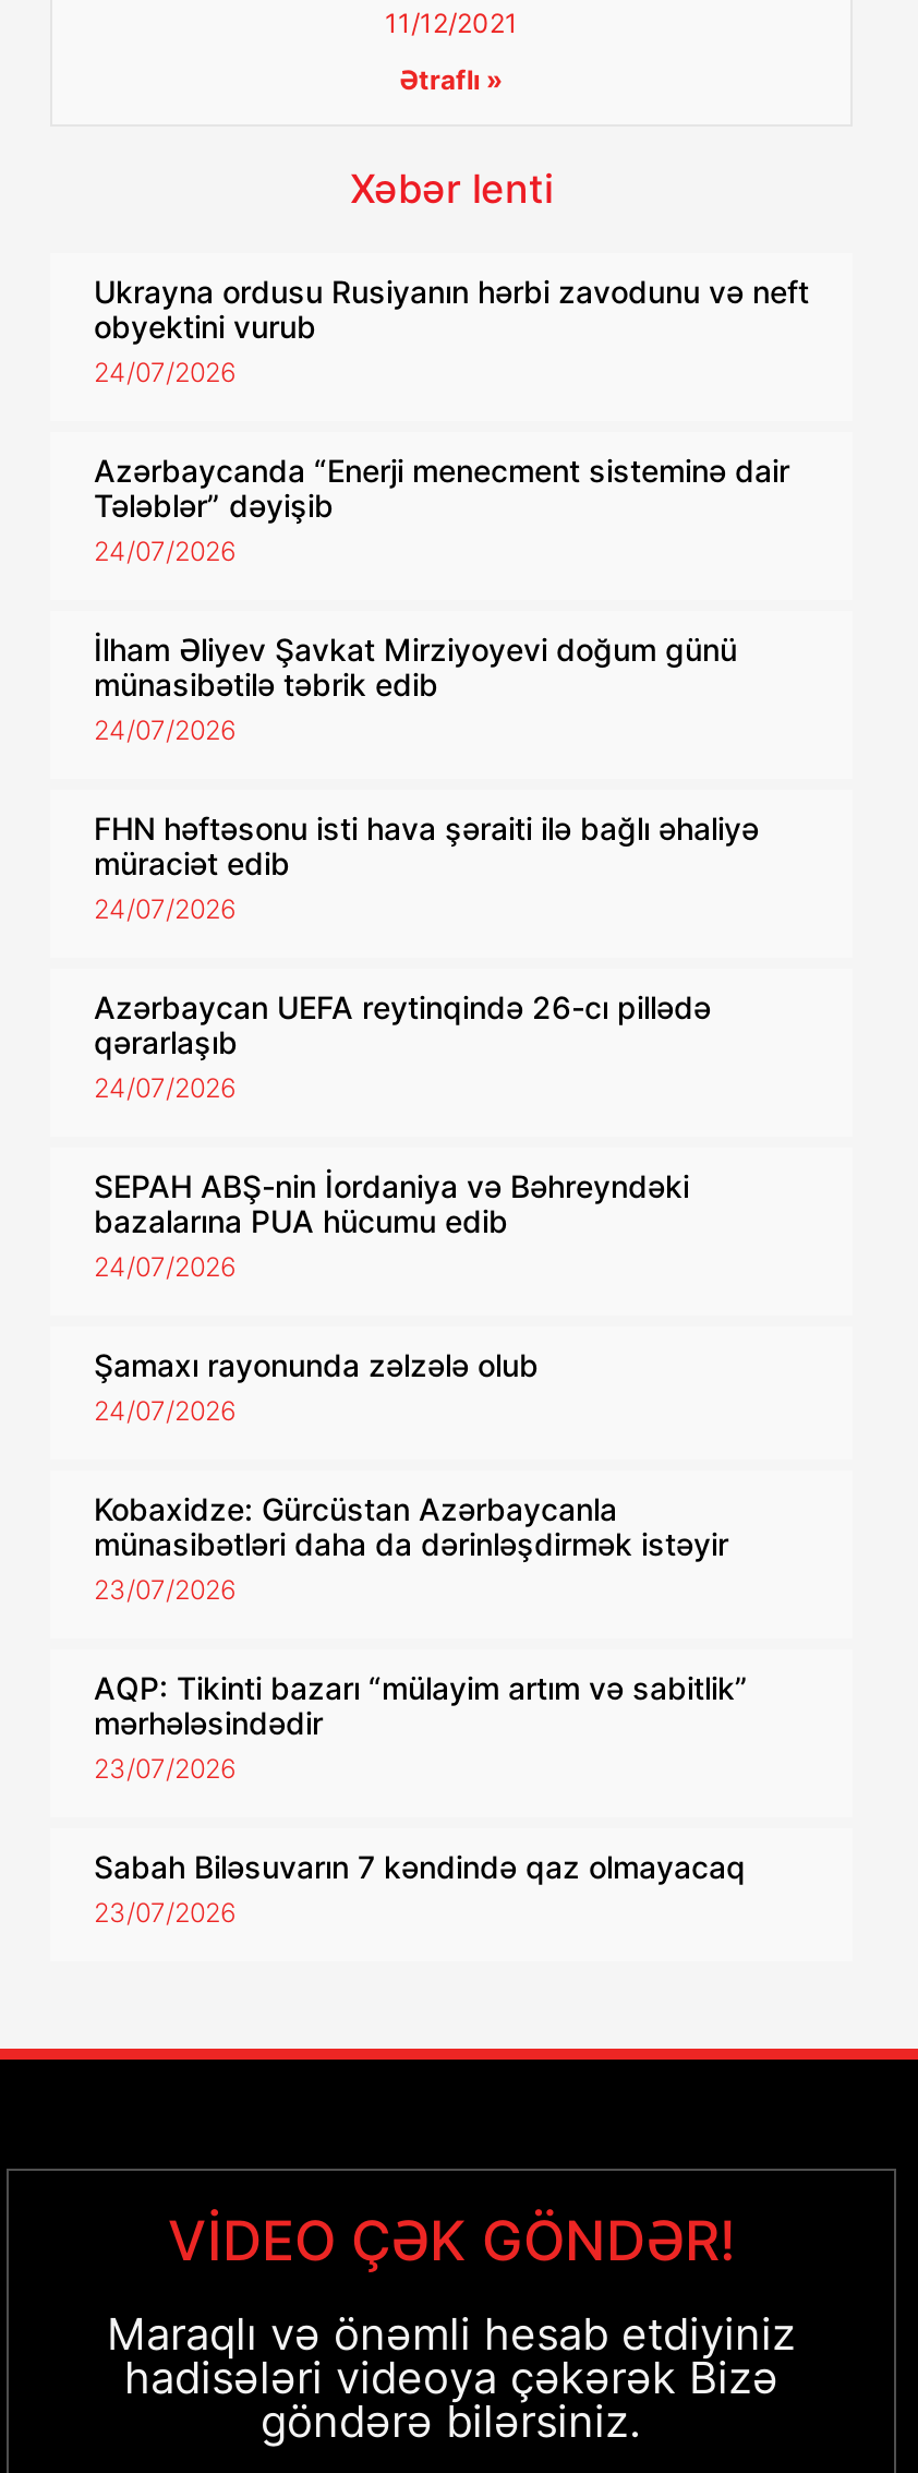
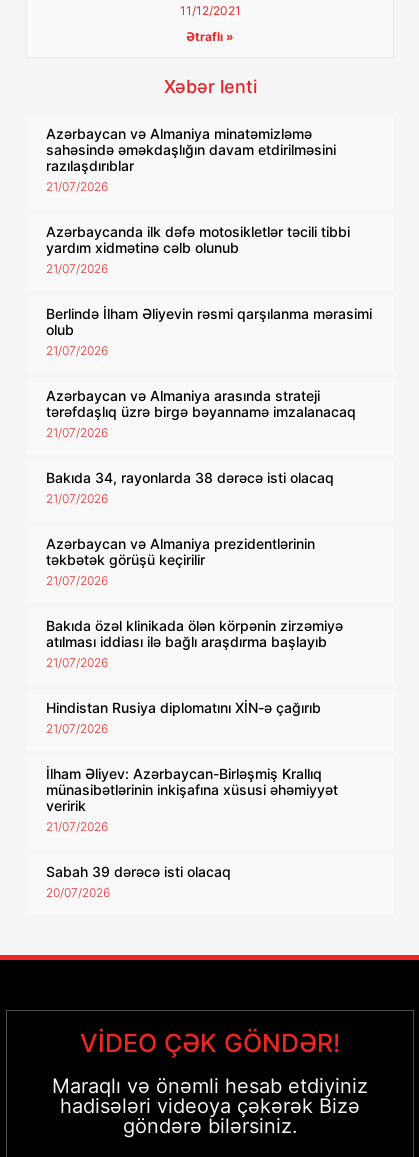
[94,273,809,389] Ukrayna ordusu Rusiyanın hərbi zavodunu və neft | obyektini vurub | 24/07/2026 -> [46,125,336,194] Azərbaycan və Almaniya minatəmizləmə | sahəsində əməkdaşlığın davam etdirilməsini | razılaşdırıblar | 21/07/2026
[94,452,789,567] Azərbaycanda “Enerji menecment sisteminə dair | Tələblər” dəyişib | 24/07/2026 -> [46,223,350,276] Azərbaycanda ilk dəfə motosikletlər təcili tibbi | yardım xidmətinə cəlb olunub | 21/07/2026
[94,631,737,746] İlham Əliyev Şavkat Mirziyoyevi doğum günü | münasibətilə təbrik edib | 24/07/2026 -> [46,305,372,358] Berlində İlham Əliyevin rəsmi qarşılanma mərasimi | olub | 21/07/2026
[94,810,759,925] FHN həftəsonu isti hava şəraiti ilə bağlı əhaliyə | müraciət edib | 24/07/2026 -> [46,387,356,440] Azərbaycan və Almaniya arasında strateji | tərəfdaşlıq üzrə birgə bəyannamə imzalanacaq | 21/07/2026
[94,989,711,1104] Azərbaycan UEFA reytinqində 26-cı pillədə | qərarlaşıb | 24/07/2026 -> [46,469,334,506] Bakıda 34, rayonlarda 38 dərəcə isti olacaq | 21/07/2026
[94,1167,689,1283] SEPAH ABŞ-nin İordaniya və Bəhreyndəki | bazalarına PUA hücumu edib | 24/07/2026 -> [46,535,315,588] Azərbaycan və Almaniya prezidentlərinin | təkbətək görüşü keçirilir | 21/07/2026
[94,1346,539,1427] Şamaxı rayonunda zəlzələ olub | 24/07/2026 -> [46,617,343,670] Bakıda özəl klinikada ölən körpənin zirzəmiyə | atılması iddiası ilə bağlı araşdırma başlayıb | 21/07/2026
[94,1490,728,1606] Kobaxidze: Gürcüstan Azərbaycanla | münasibətləri daha da dərinləşdirmək istəyir | 23/07/2026 -> [46,699,321,736] Hindistan Rusiya diplomatını XİN-ə çağırıb | 21/07/2026
[94,1669,748,1785] AQP: Tikinti bazarı “mülayim artım və sabitlik” | mərhələsindədir | 23/07/2026 -> [46,765,338,834] İlham Əliyev: Azərbaycan-Birləşmiş Krallıq | münasibətlərinin inkişafına xüsusi əhəmiyyət | veririk | 21/07/2026
[94,1848,746,1929] Sabah Biləsuvarın 7 kəndində qaz olmayacaq | 23/07/2026 -> [46,863,231,900] Sabah 39 dərəcə isti olacaq | 20/07/2026

